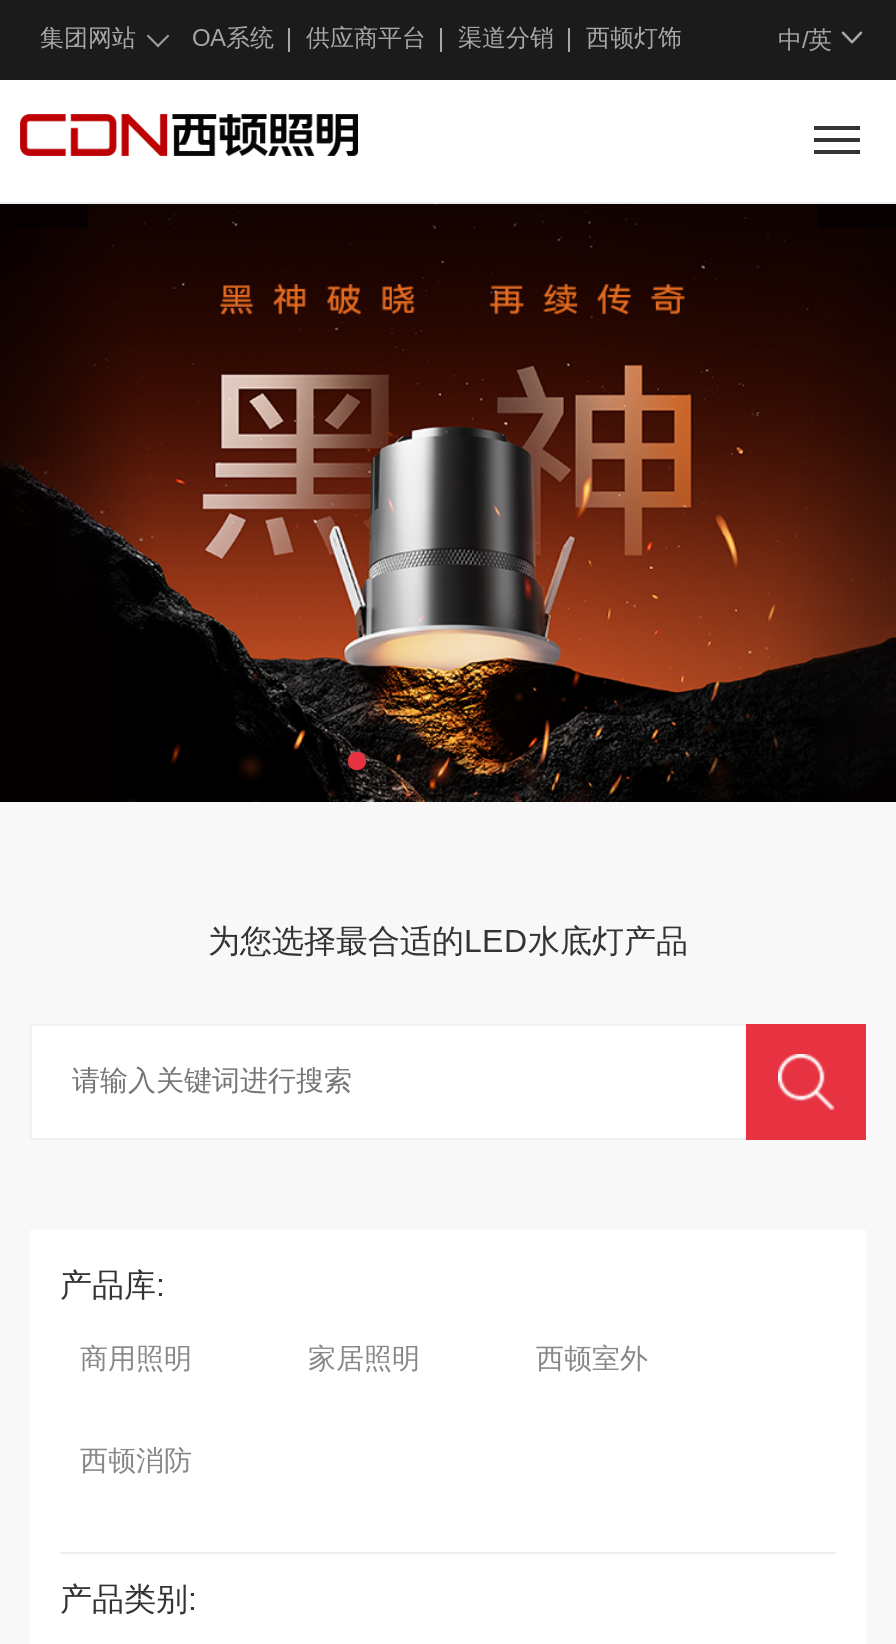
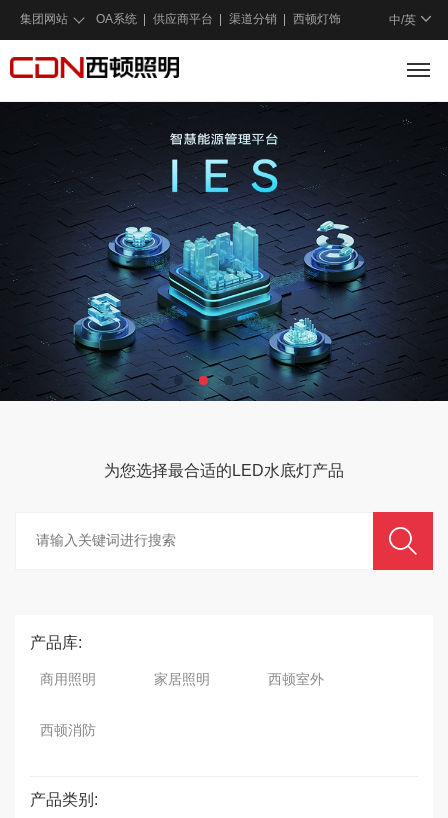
[26,252,890,802] [image] -> [3,115,445,401] [image]

